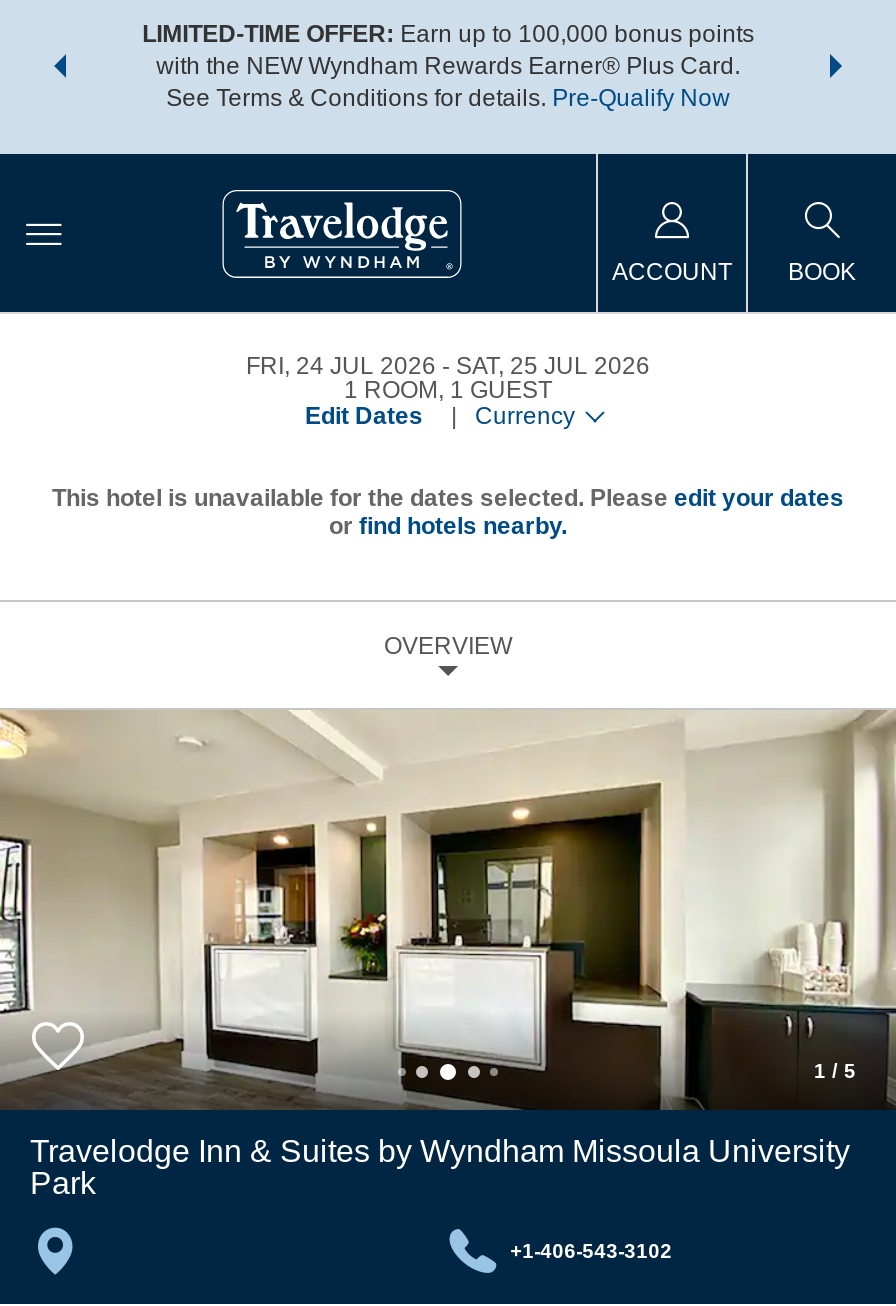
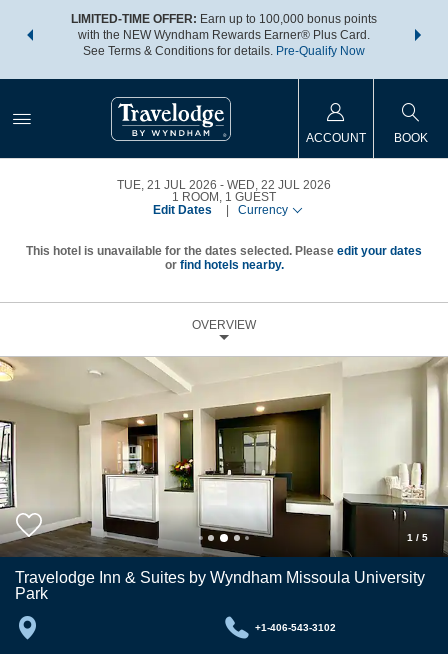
[246,352,436,380] FRI, 24 JUL 2026 -> [117,178,217,192] TUE, 21 JUL 2026
[456,352,650,380] SAT, 25 JUL 2026 -> [227,178,331,192] WED, 22 JUL 2026

